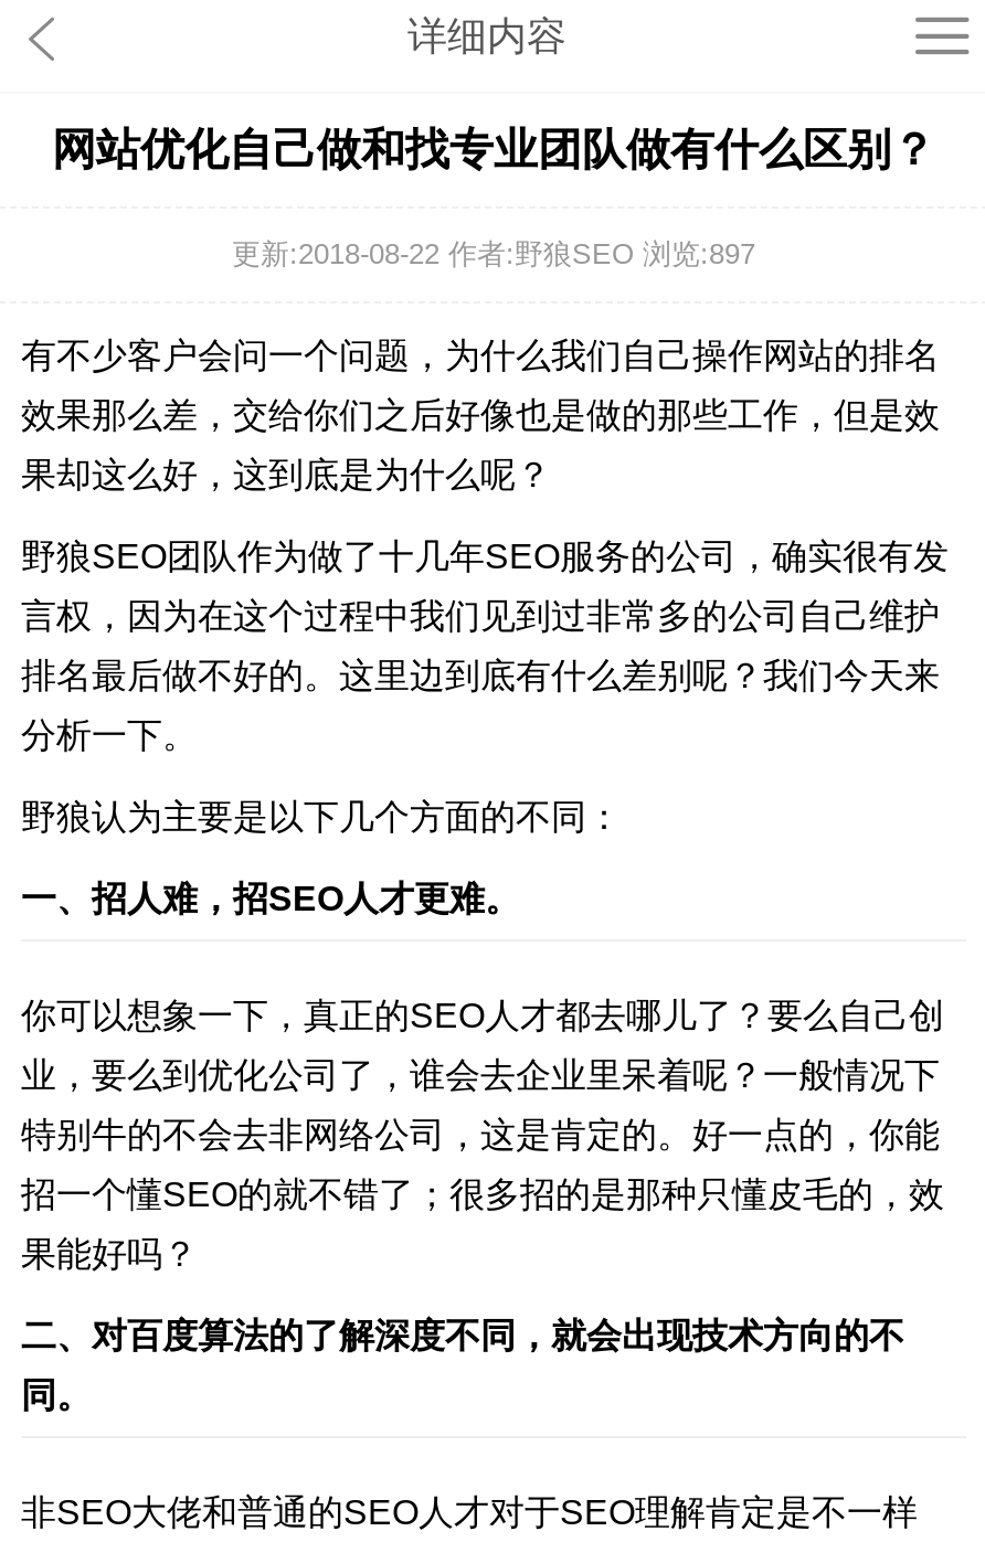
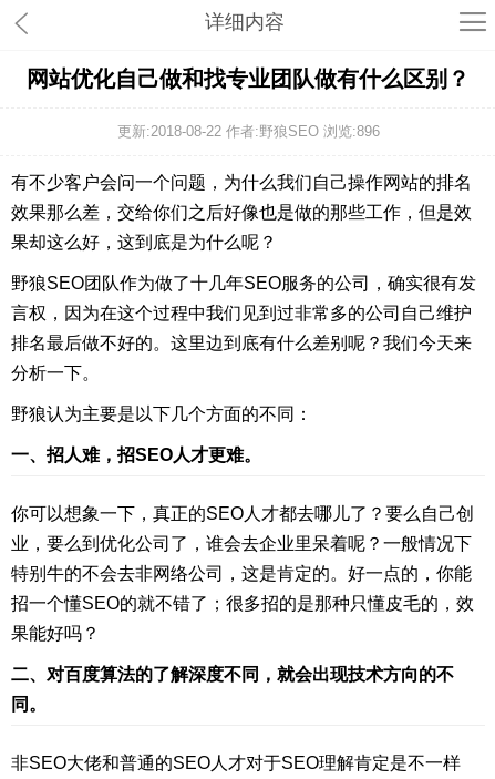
[232,237,755,270] 更新:2018-08-22 作者:野狼SEO 浏览:897 -> [117,123,379,140] 更新:2018-08-22 作者:野狼SEO 浏览:896

